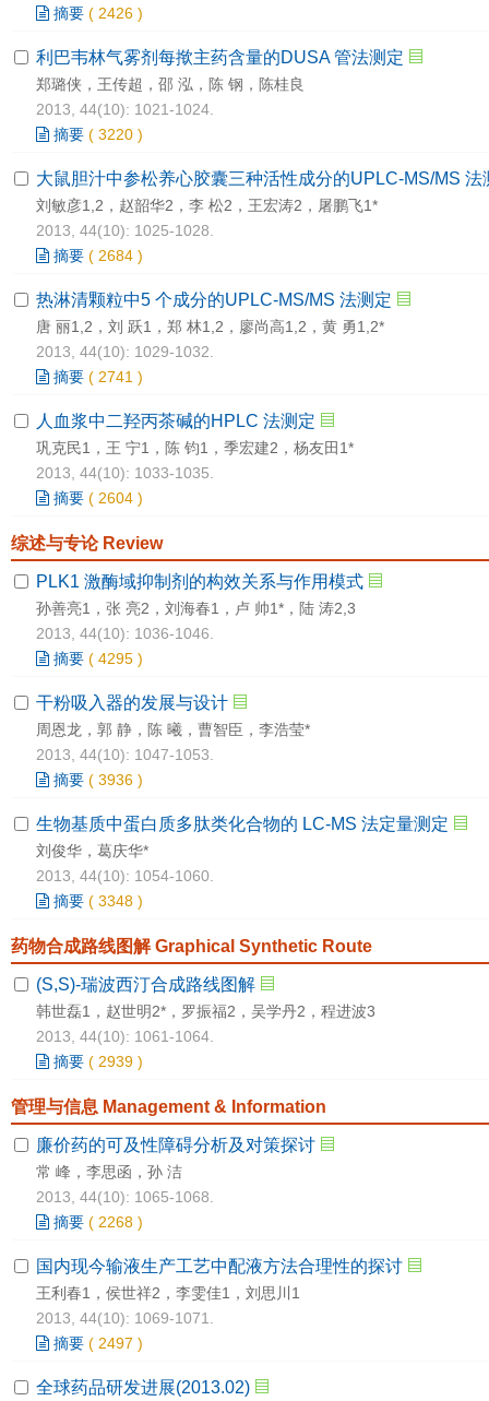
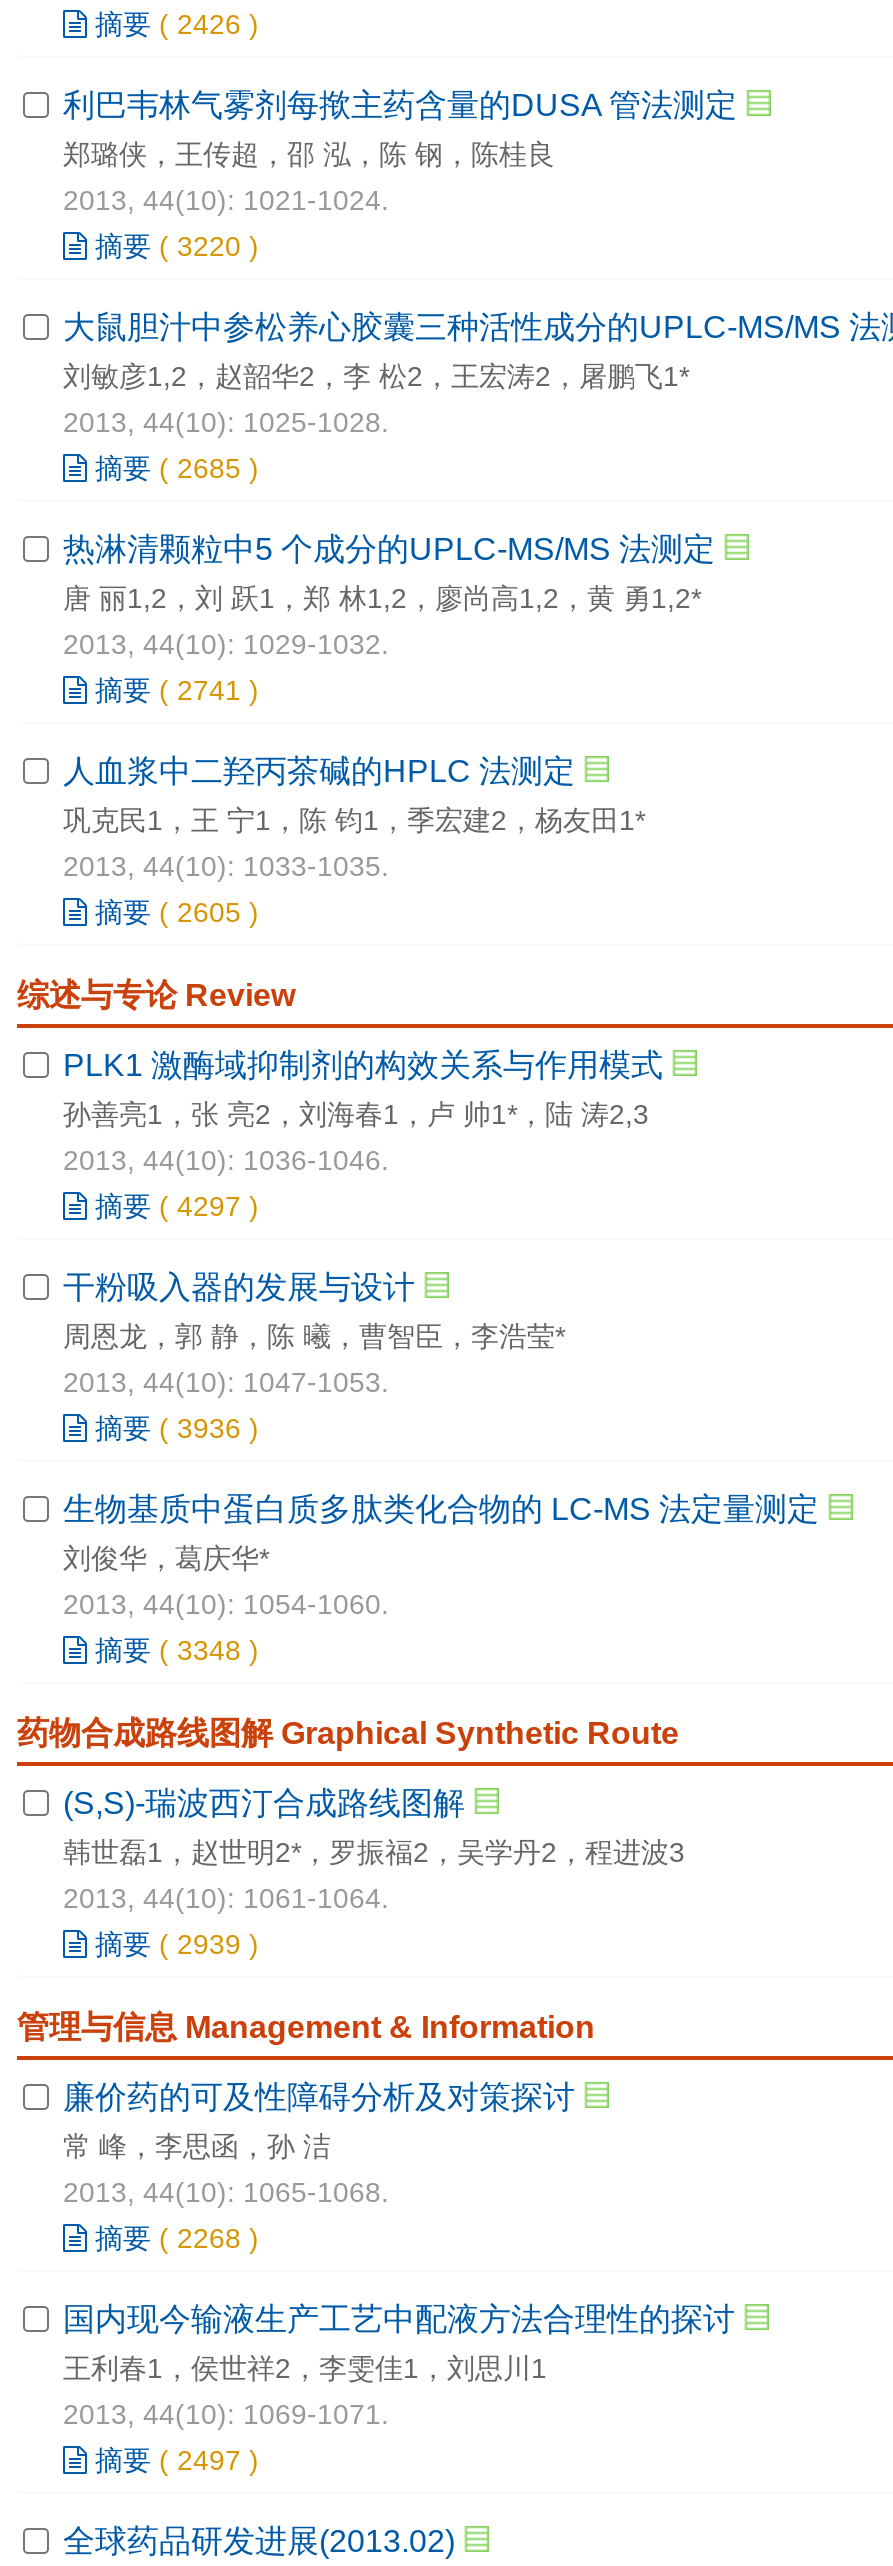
[49,247,143,265] 摘要(2684) -> [87,453,259,485] 摘要(2685)
[49,490,143,507] 摘要(2604) -> [87,897,259,929] 摘要(2605)
[49,650,143,668] 摘要(4295) -> [87,1191,259,1223] 摘要(4297)

